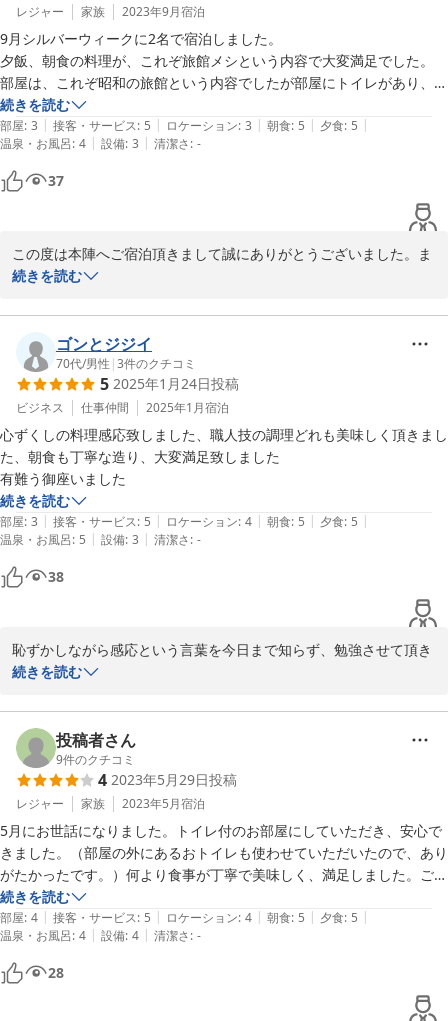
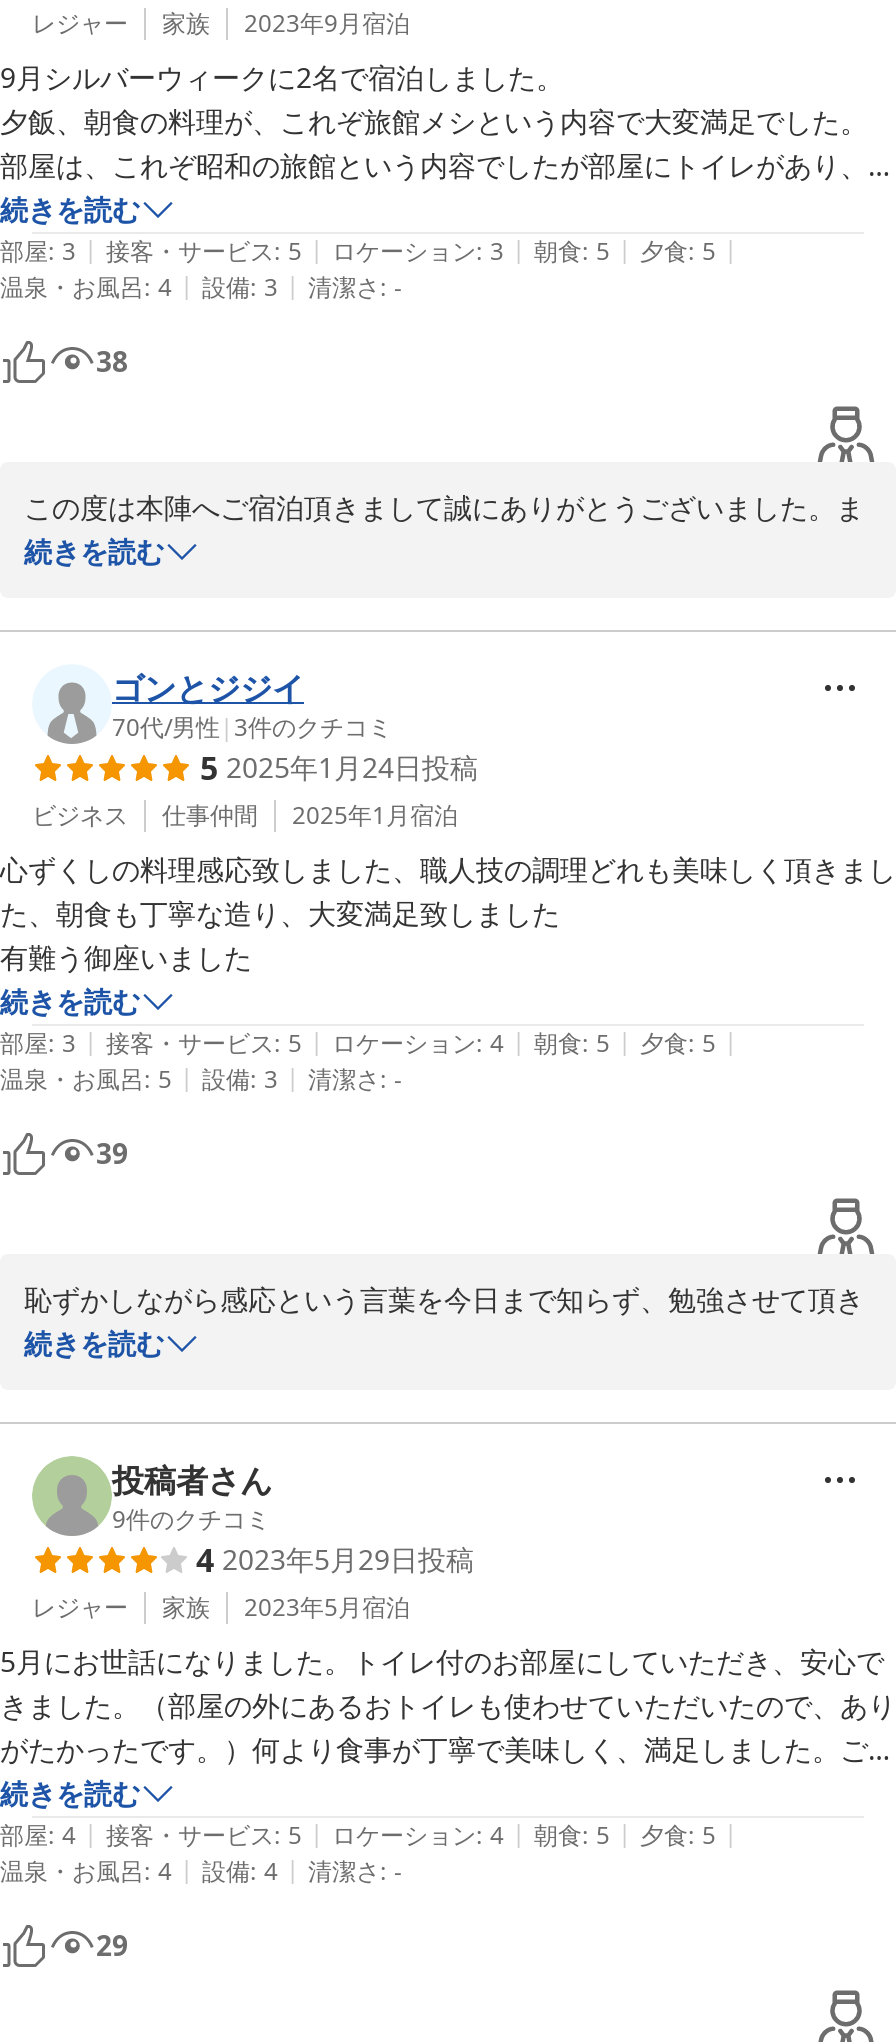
[48,171,64,190] 37 -> [96,342,128,380] 38
[48,567,64,586] 38 -> [96,1134,128,1172] 39
[48,963,64,982] 28 -> [96,1926,128,1964] 29

